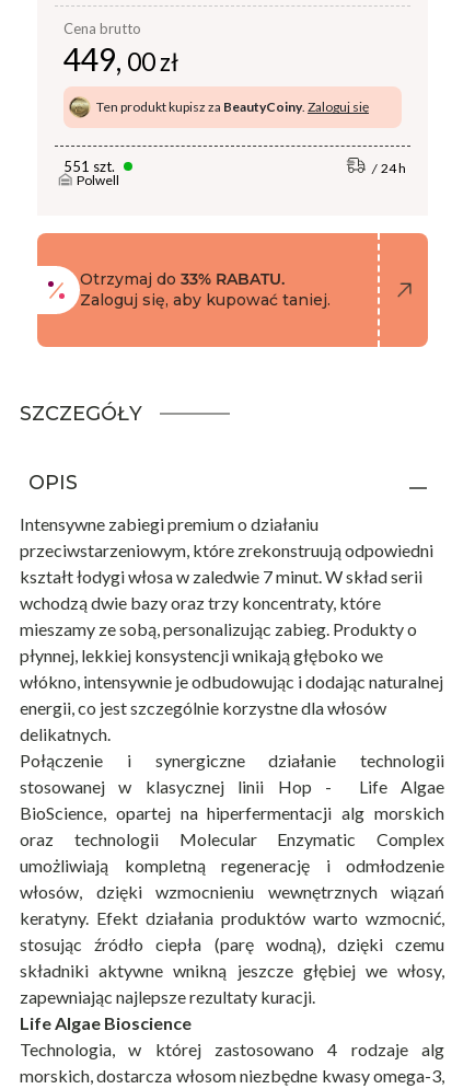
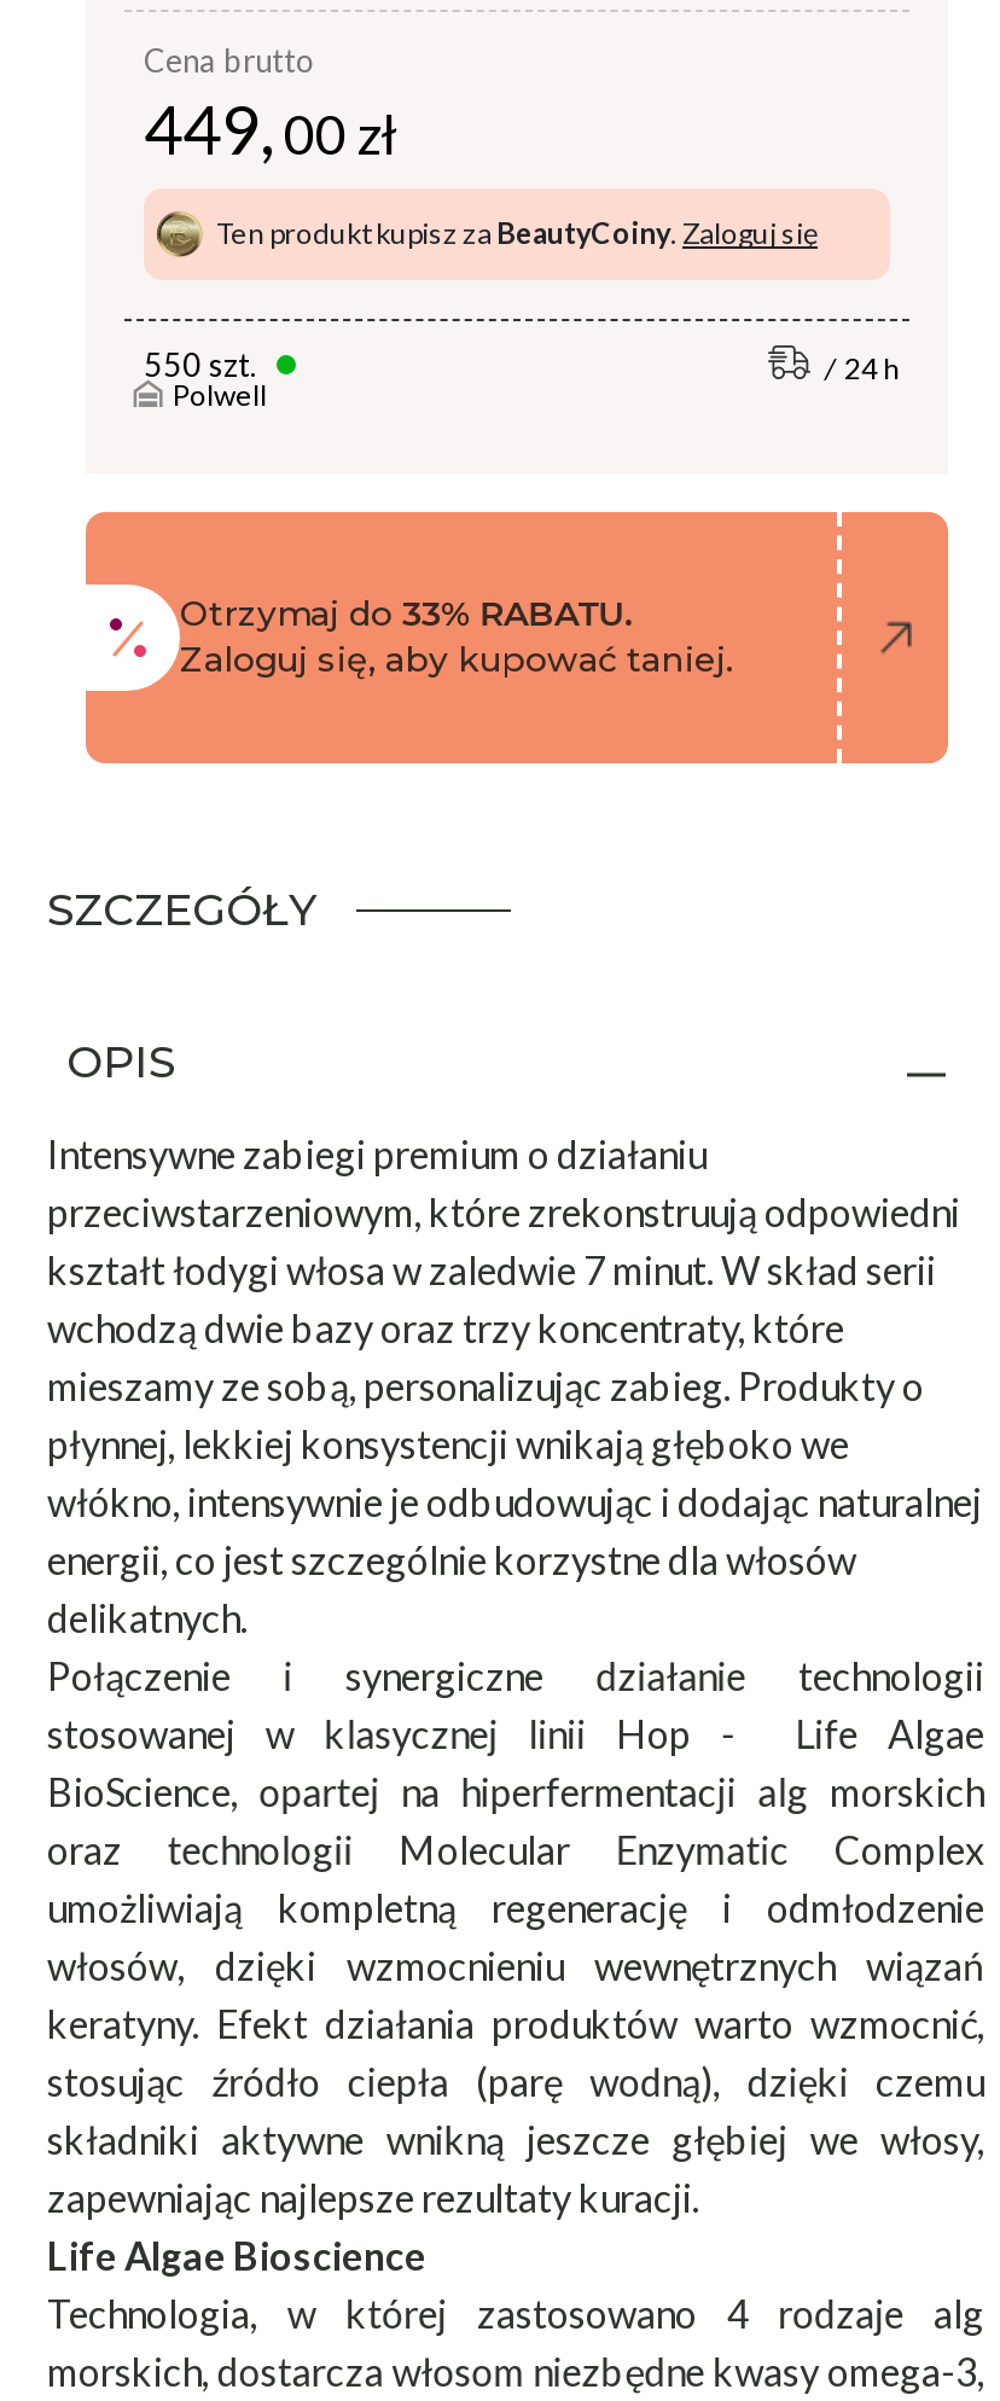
[63,157,115,175] 551 szt. -> [144,345,257,383] 550 szt.

